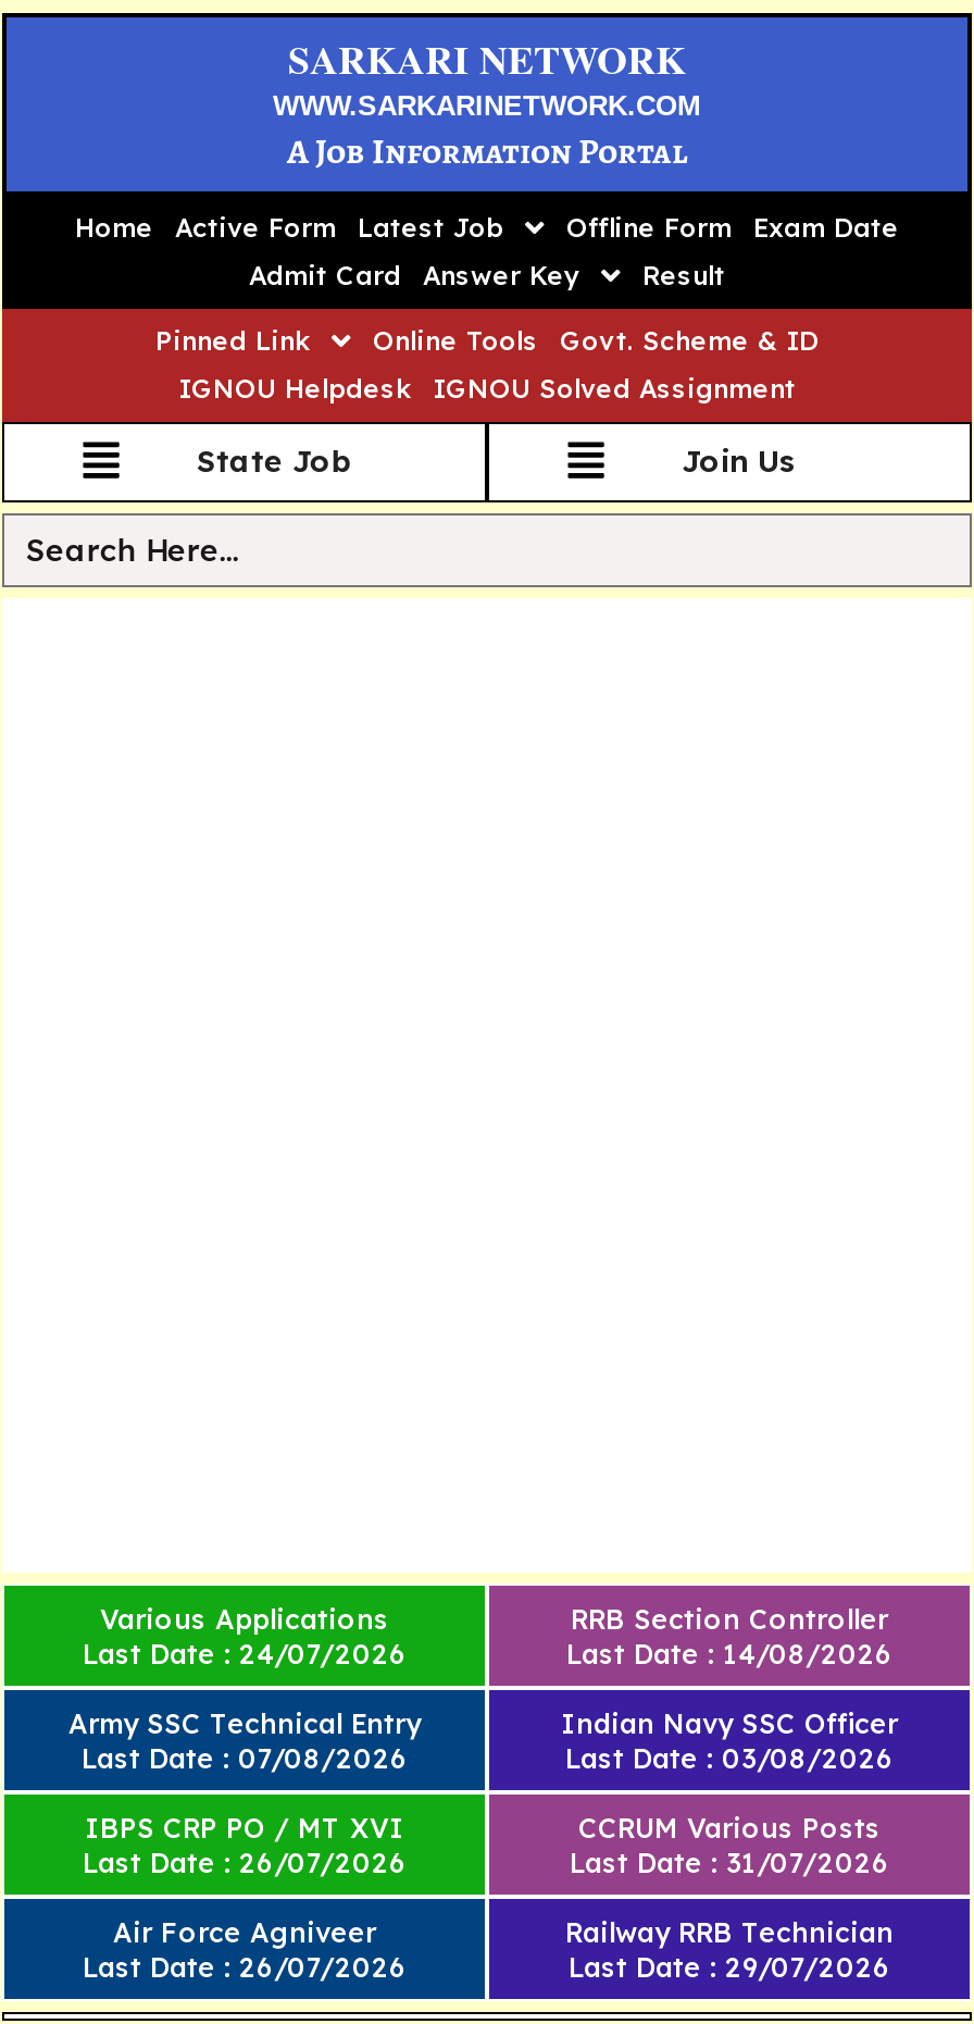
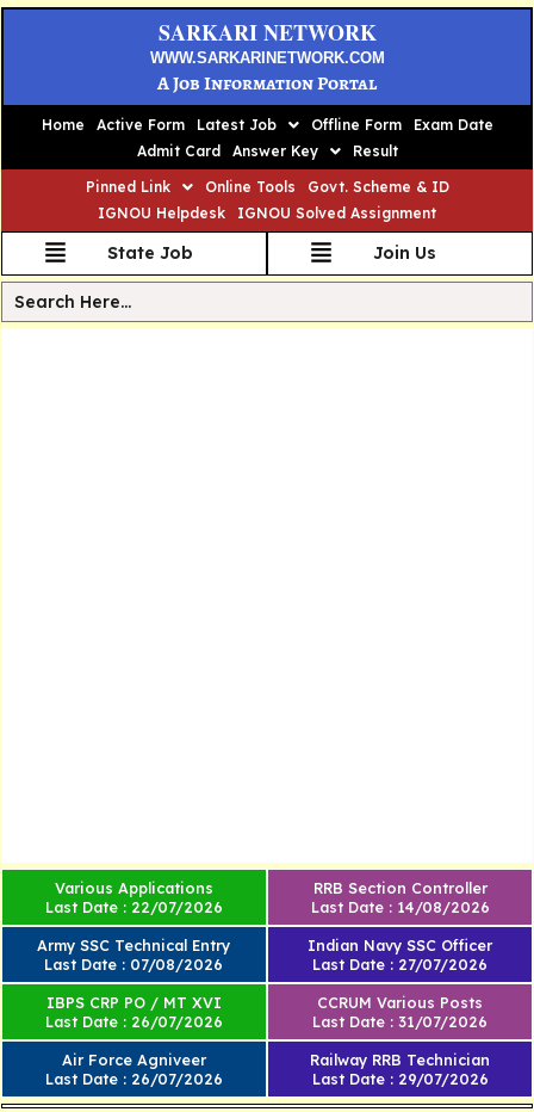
[82,1636,406,1671] Last Date : 24/07/2026 -> [45,898,223,917] Last Date : 22/07/2026
[565,1741,894,1776] Last Date : 03/08/2026 -> [312,955,488,974] Last Date : 27/07/2026

